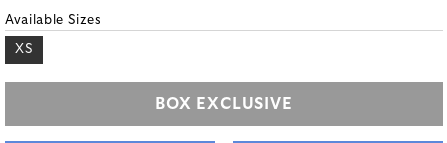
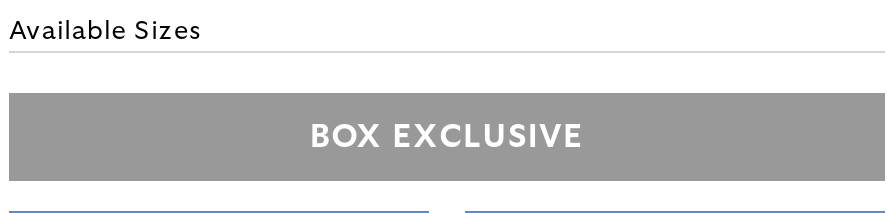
[15,43,33,56] XS -> none

